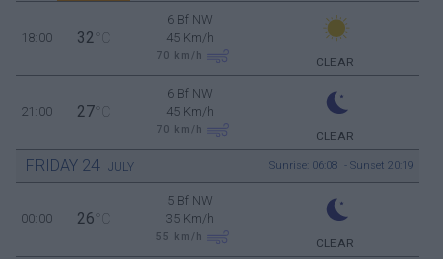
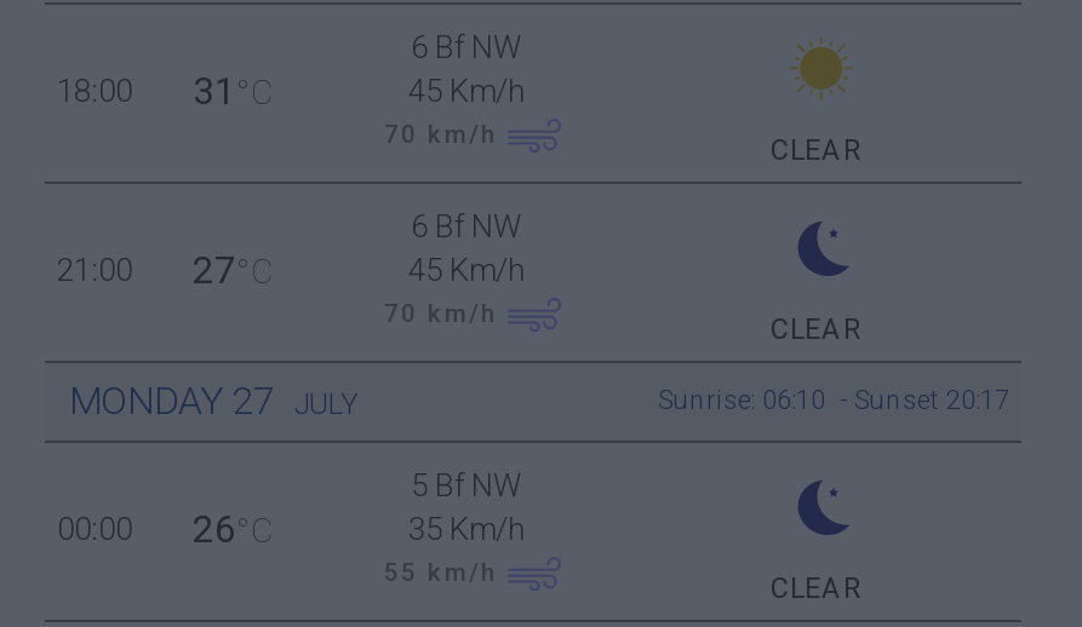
[21,29,110,47] 18:00 32 °C -> [57,70,273,114] 18:00 31 °C
[26,156,134,175] FRIDAY 24 JULY -> [69,378,357,424] MONDAY 27 JULY
[269,159,414,172] Sunrise: 06:08 - Sunset 20:19 -> [658,385,1009,417] Sunrise: 06:10 - Sunset 20:17

